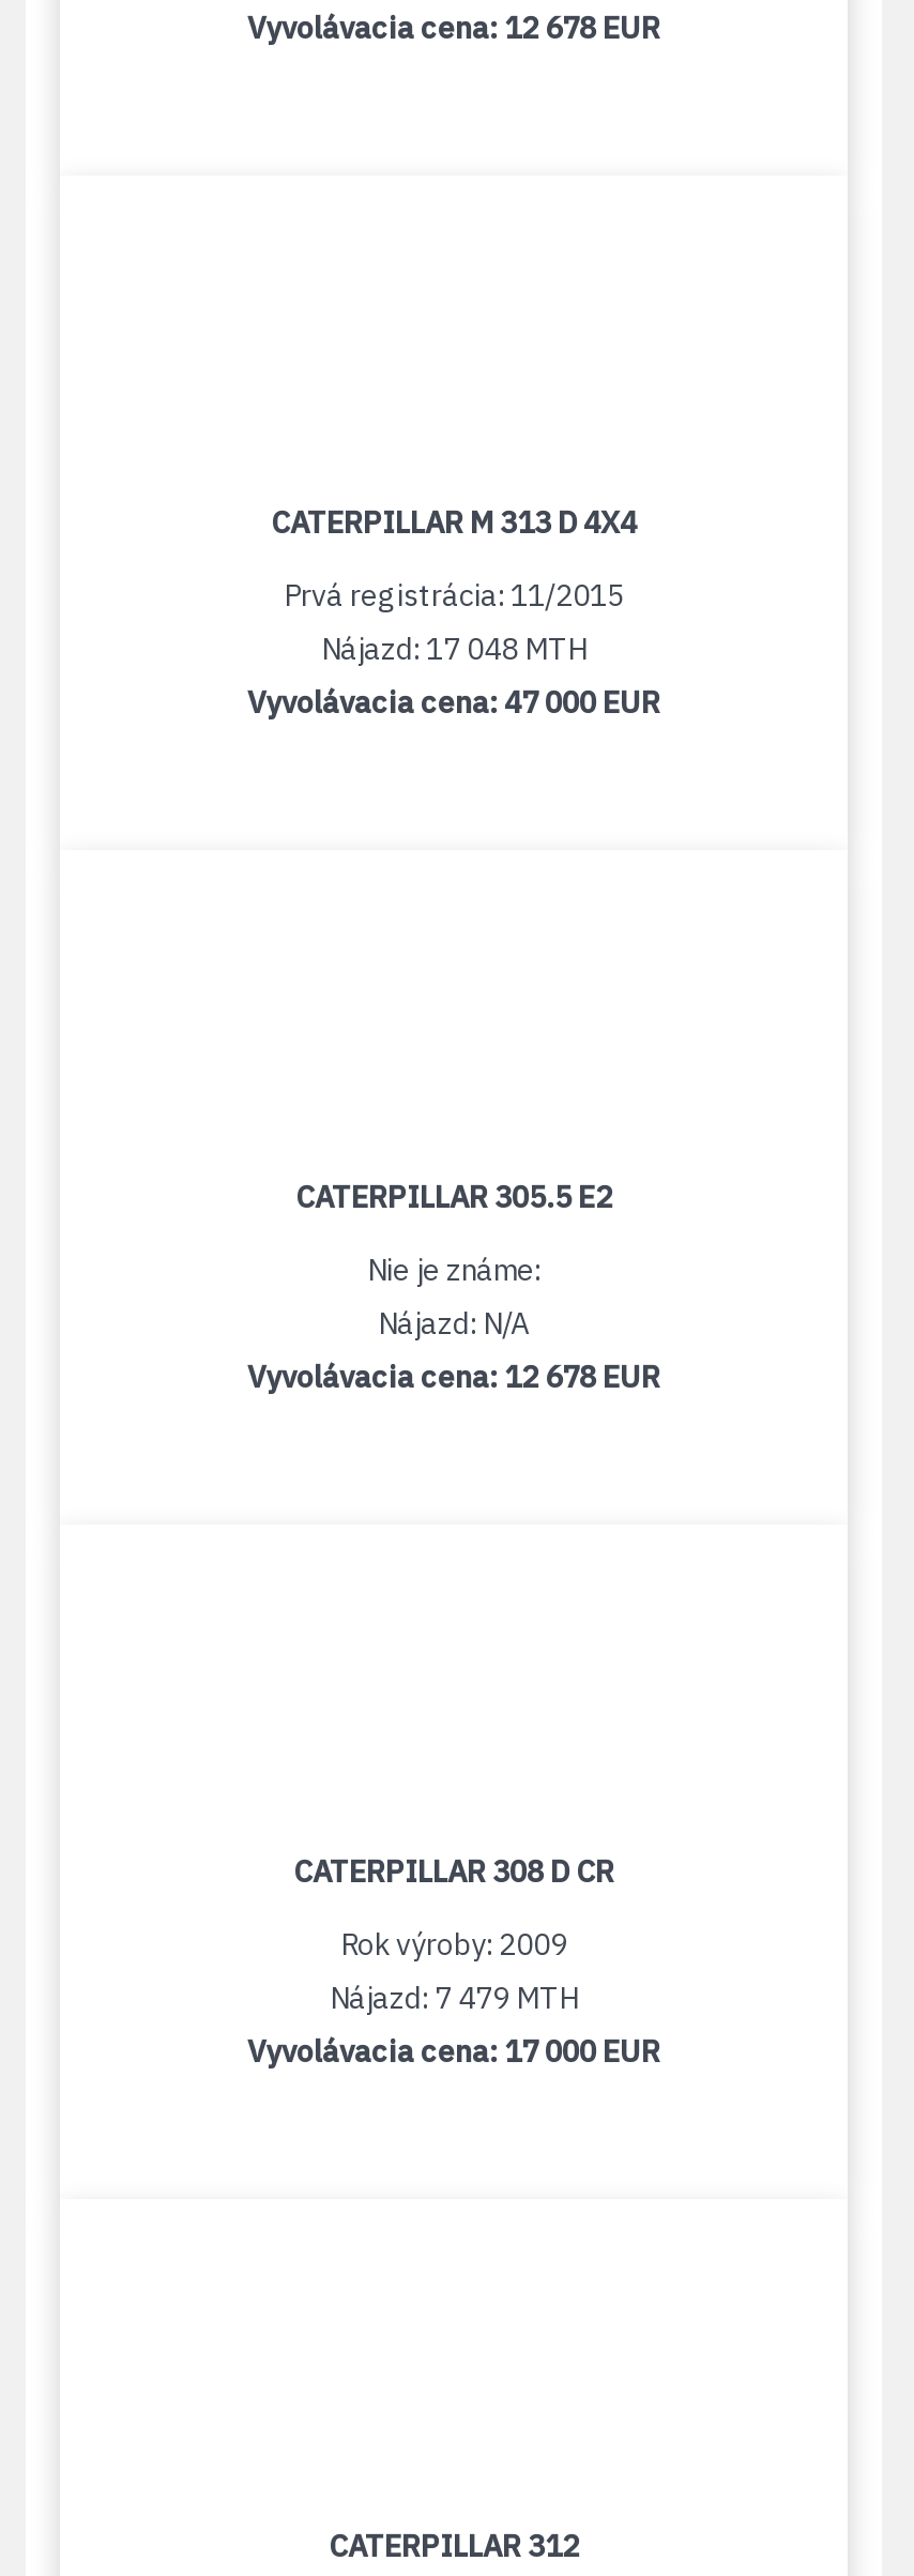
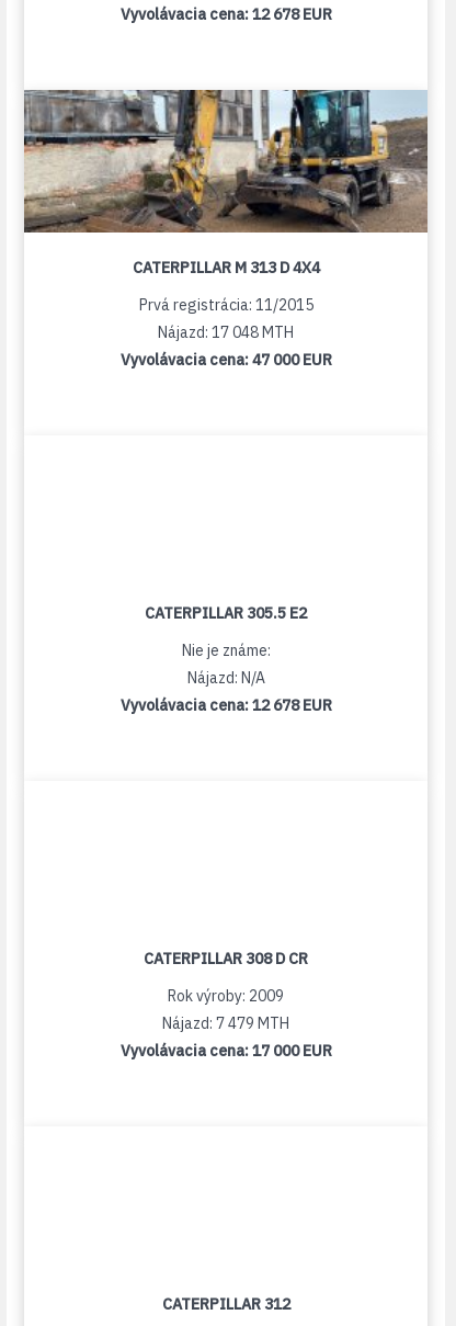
none -> [23,89,429,234] [image]

